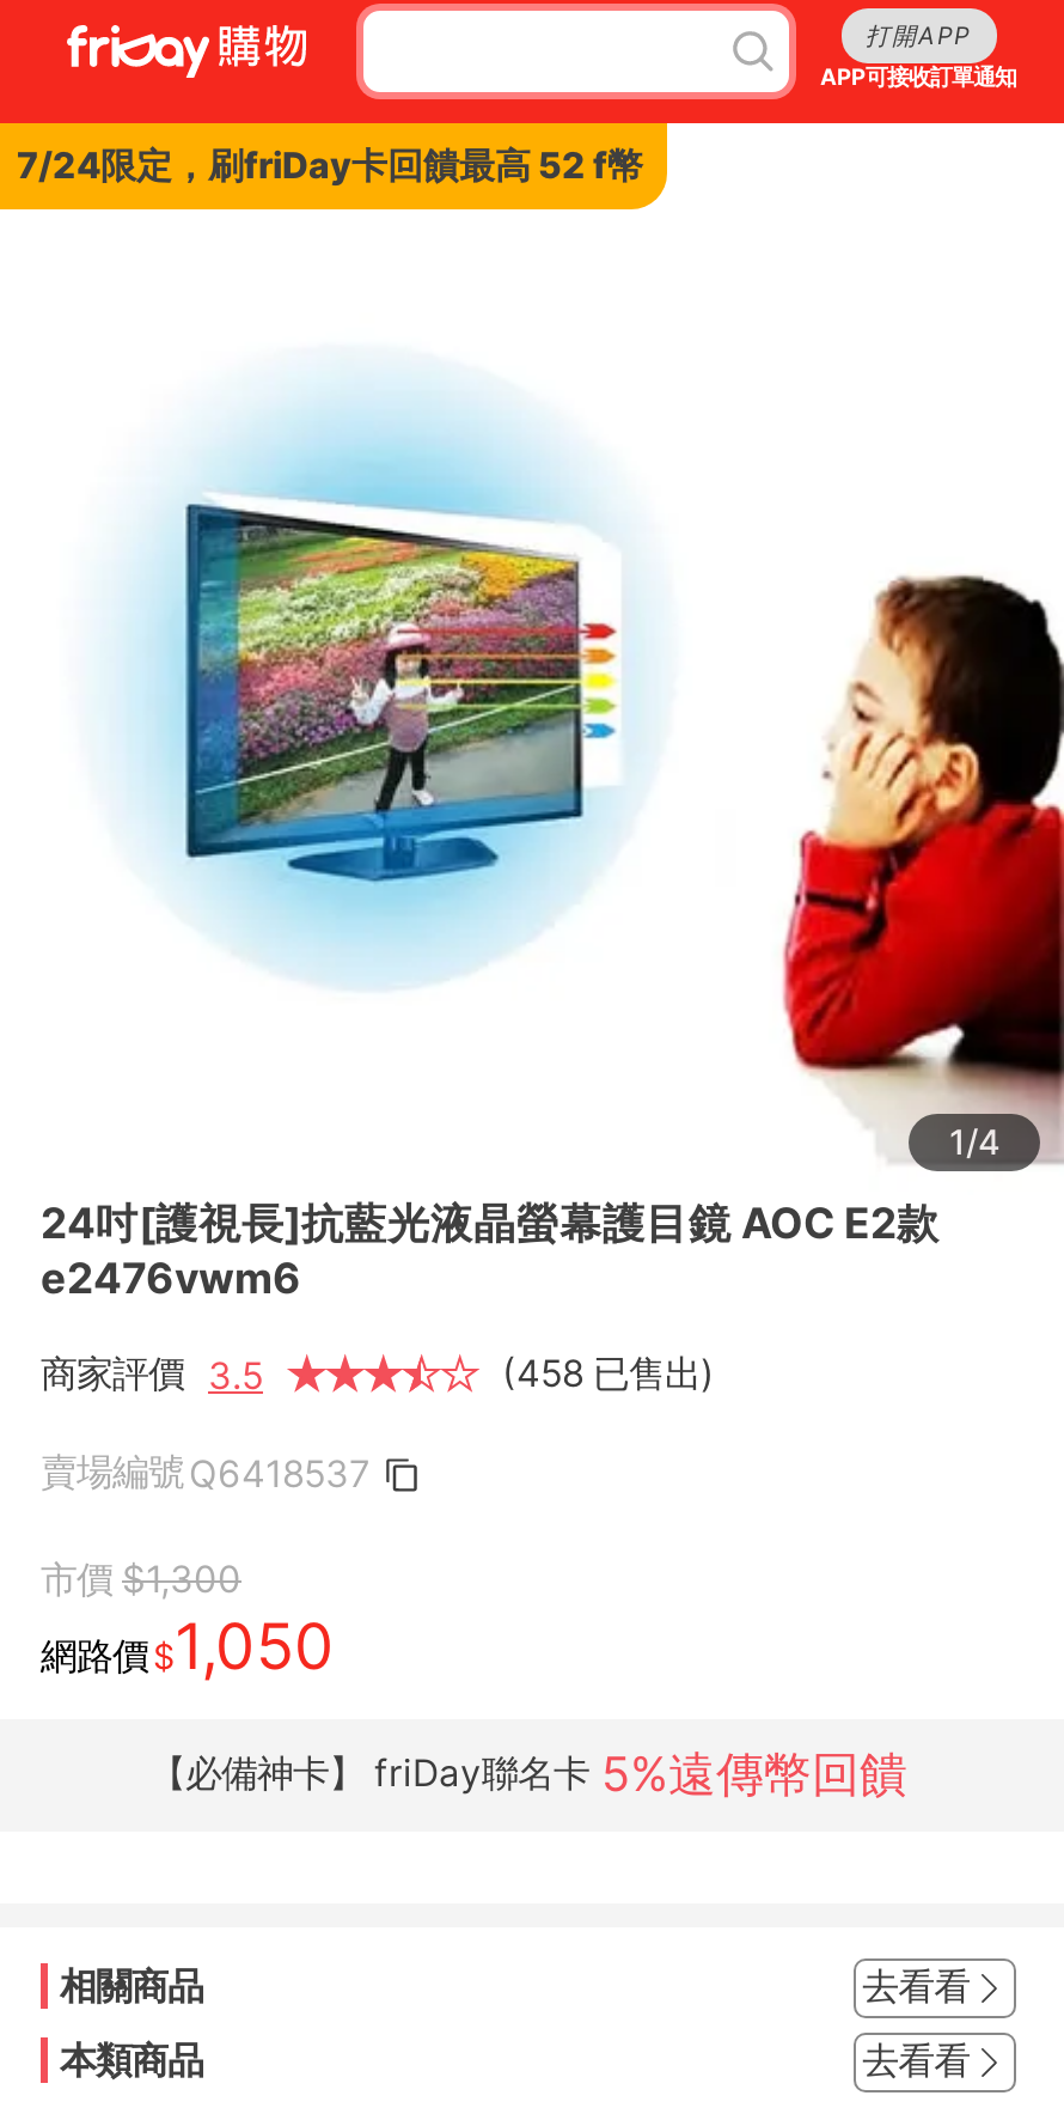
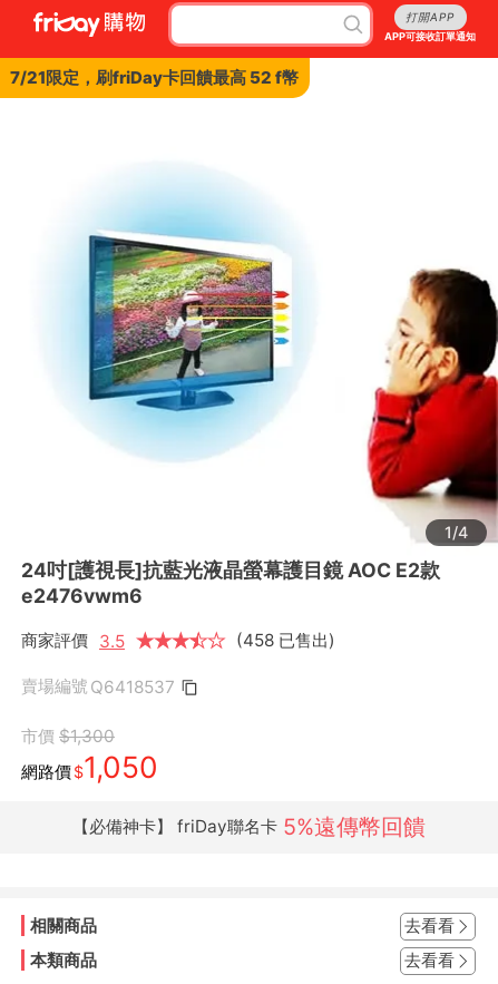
[17,142,643,188] 7/24限定，刷friDay卡回饋最高 52 f幣 -> [10,67,299,88] 7/21限定，刷friDay卡回饋最高 52 f幣

